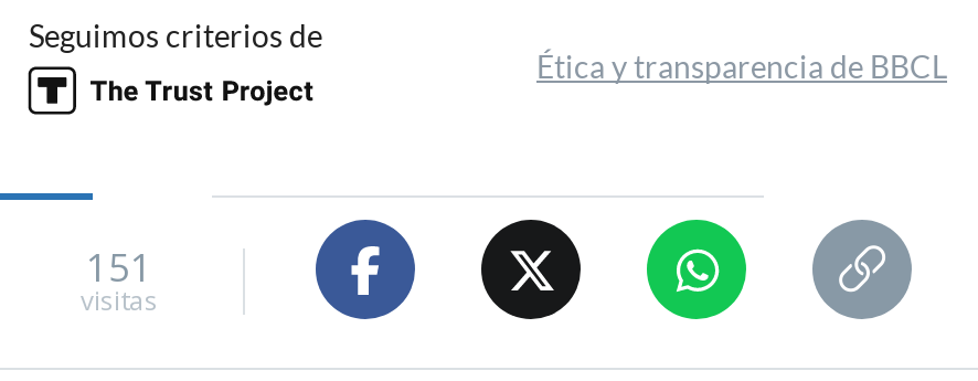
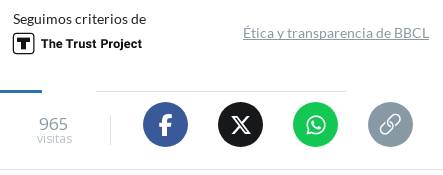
[86,242,152,293] 151 -> [39,112,69,135] 965

